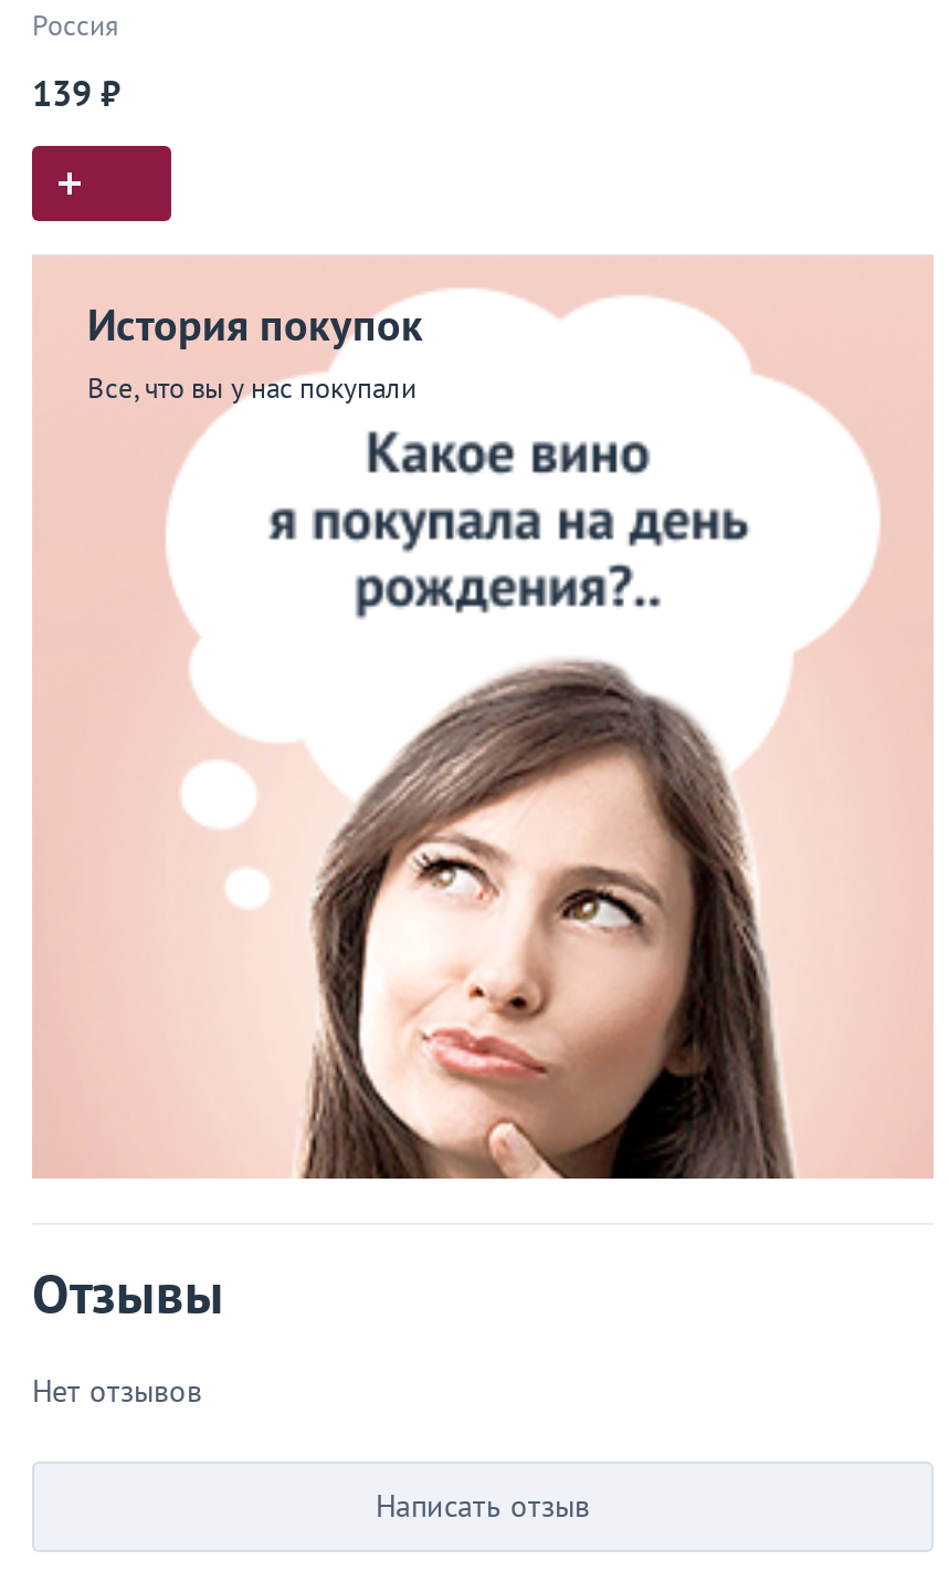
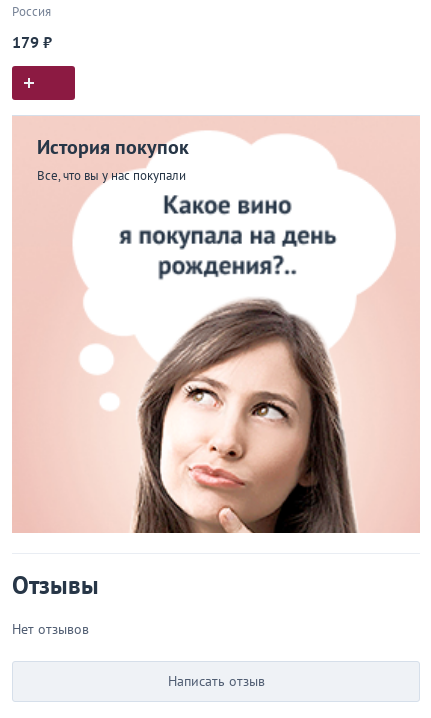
[32,75,120,115] 139 ₽ -> [12,34,52,52] 179 ₽

